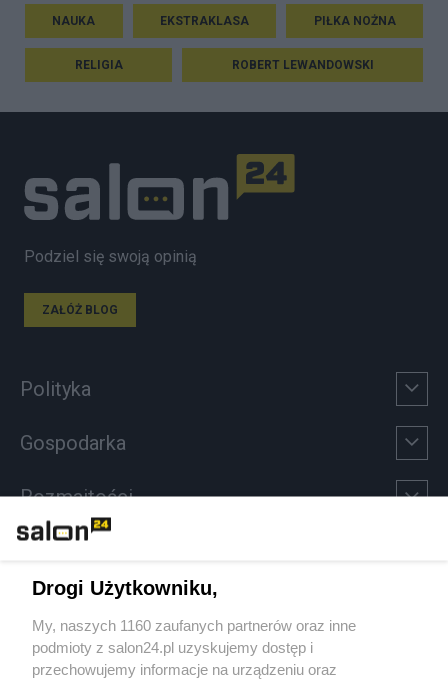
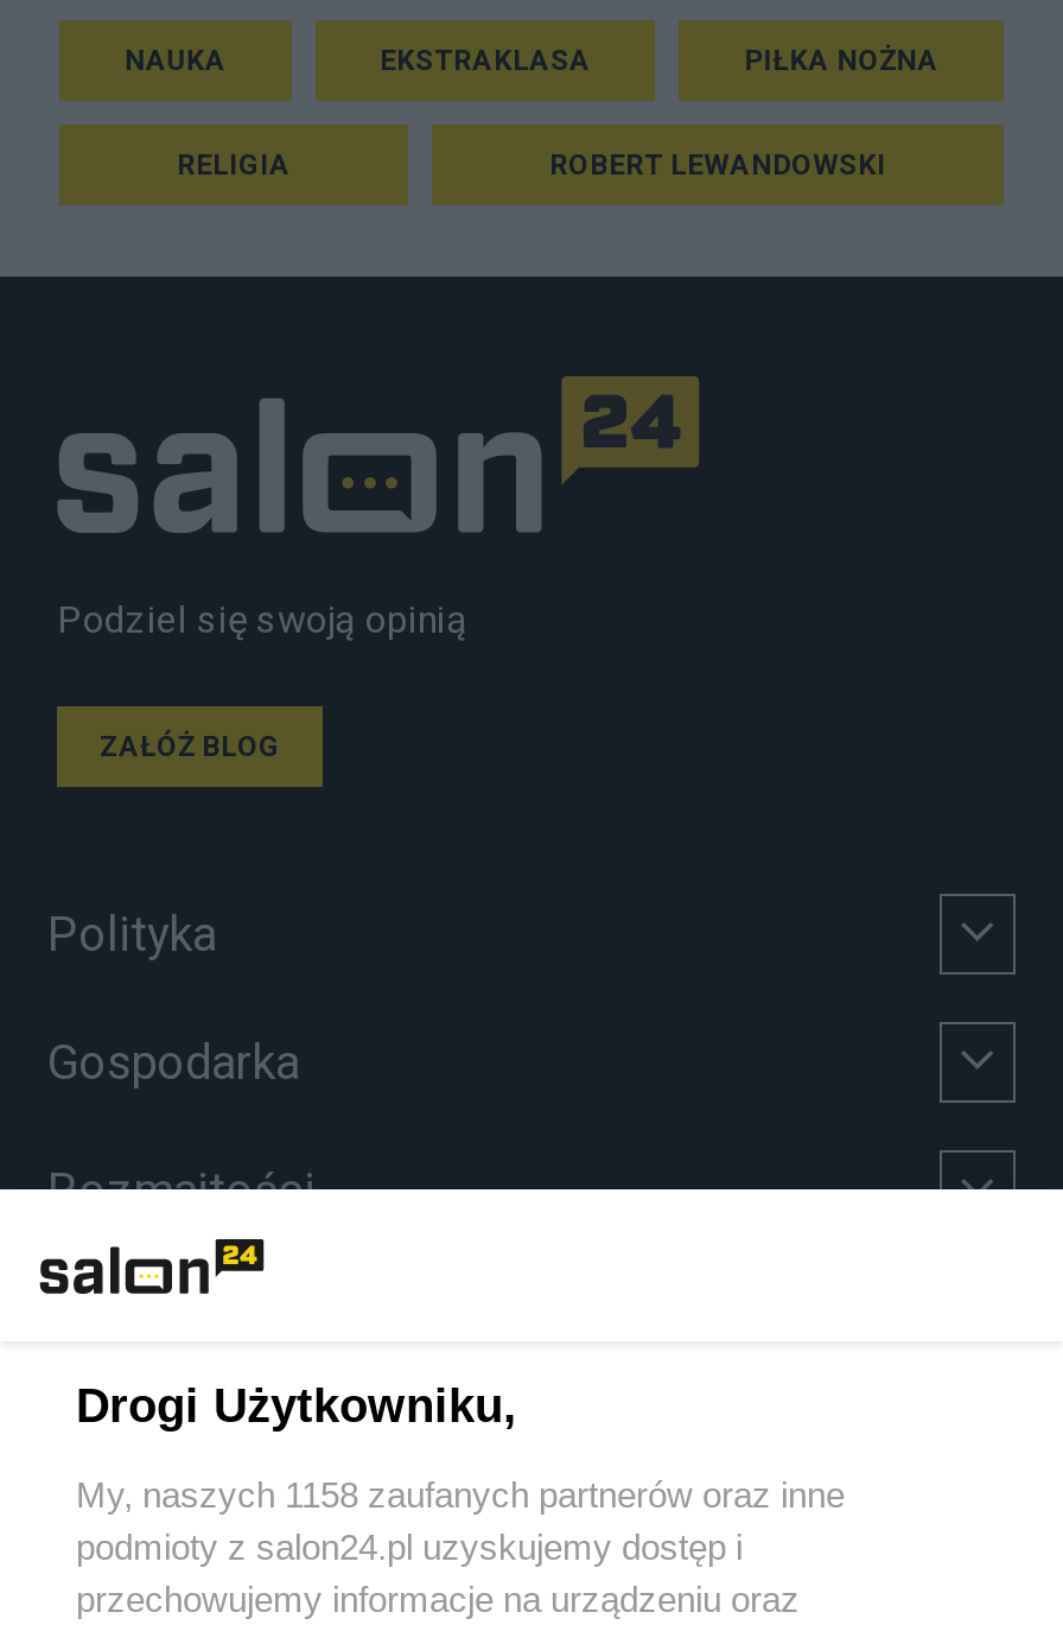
[32,616,356,633] My, naszych 1160 zaufanych partnerów oraz inne -> [76,1473,845,1513] My, naszych 1158 zaufanych partnerów oraz inne

